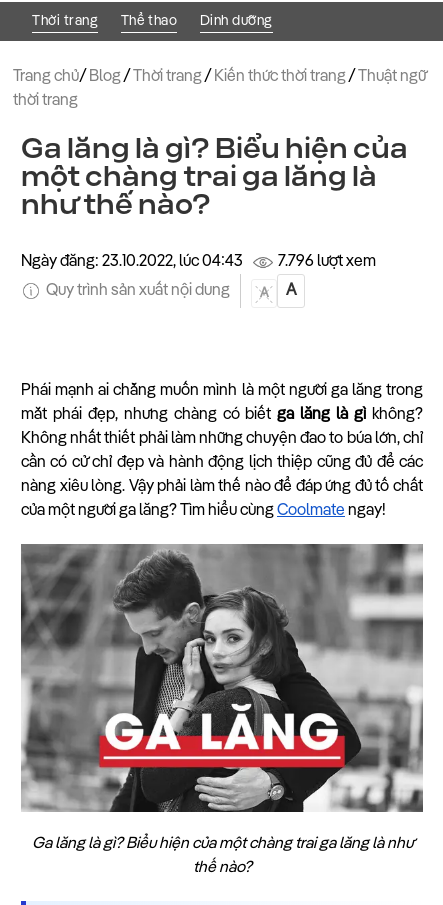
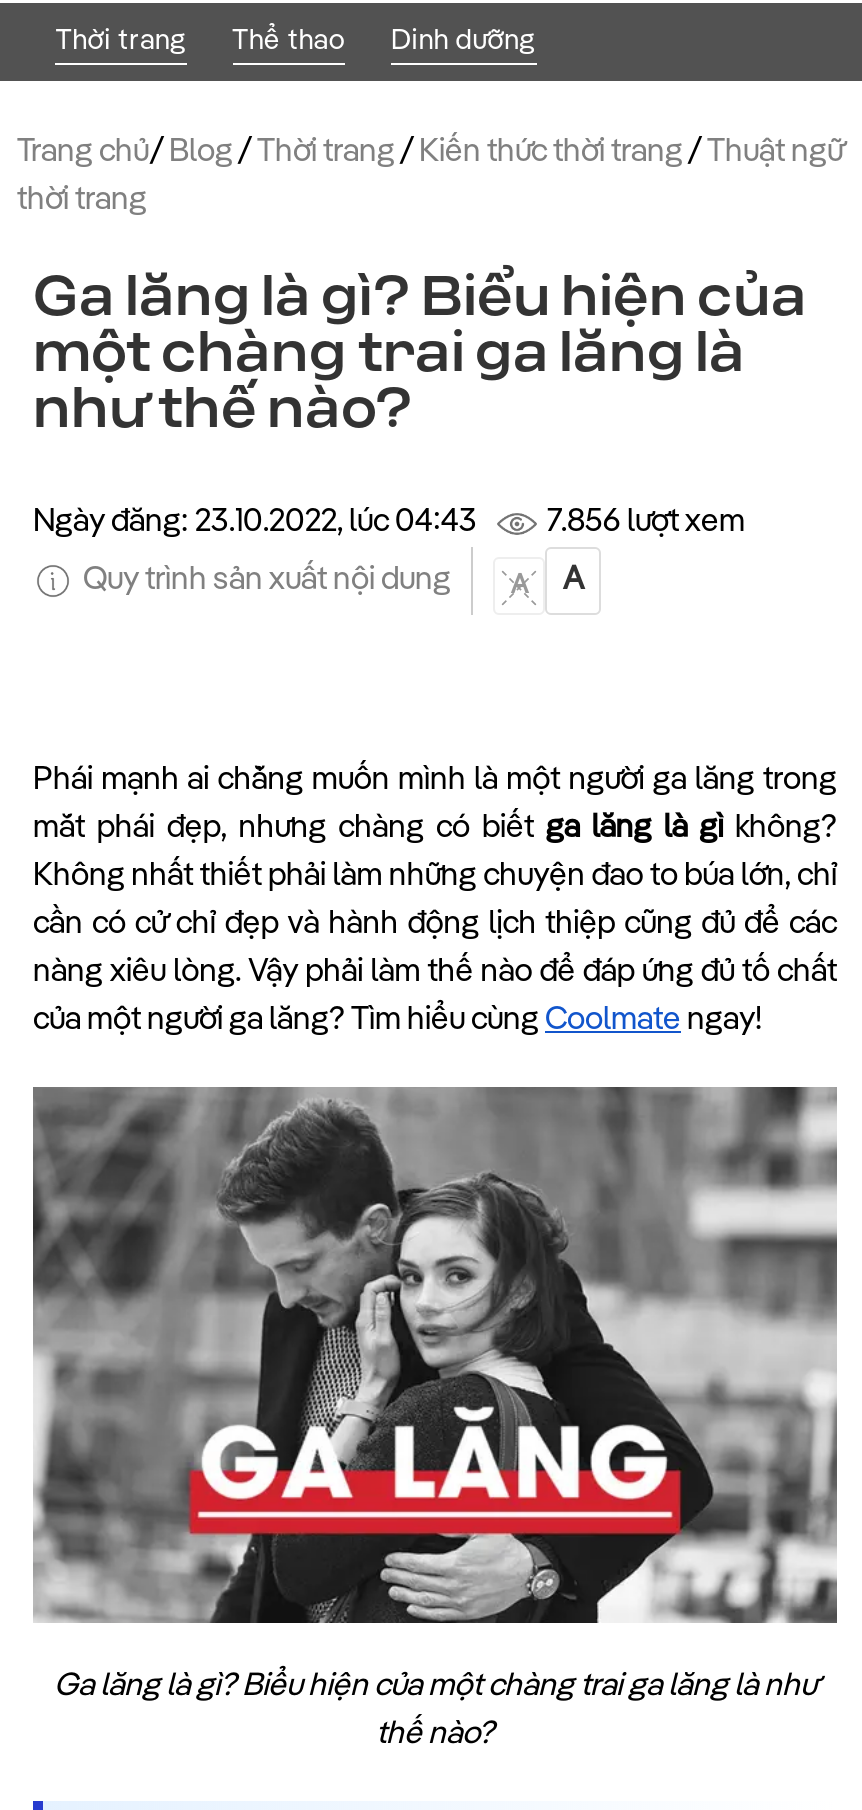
[278,254,376,270] 7.796 lượt xem -> [547,507,745,539] 7.856 lượt xem

